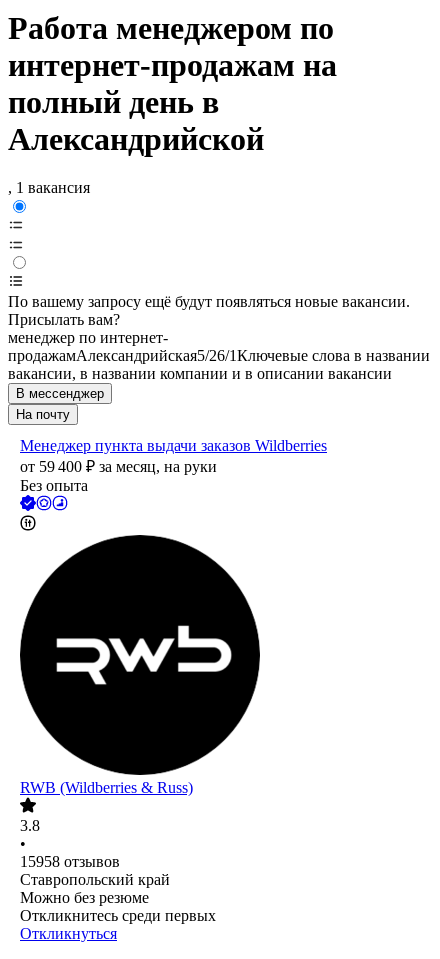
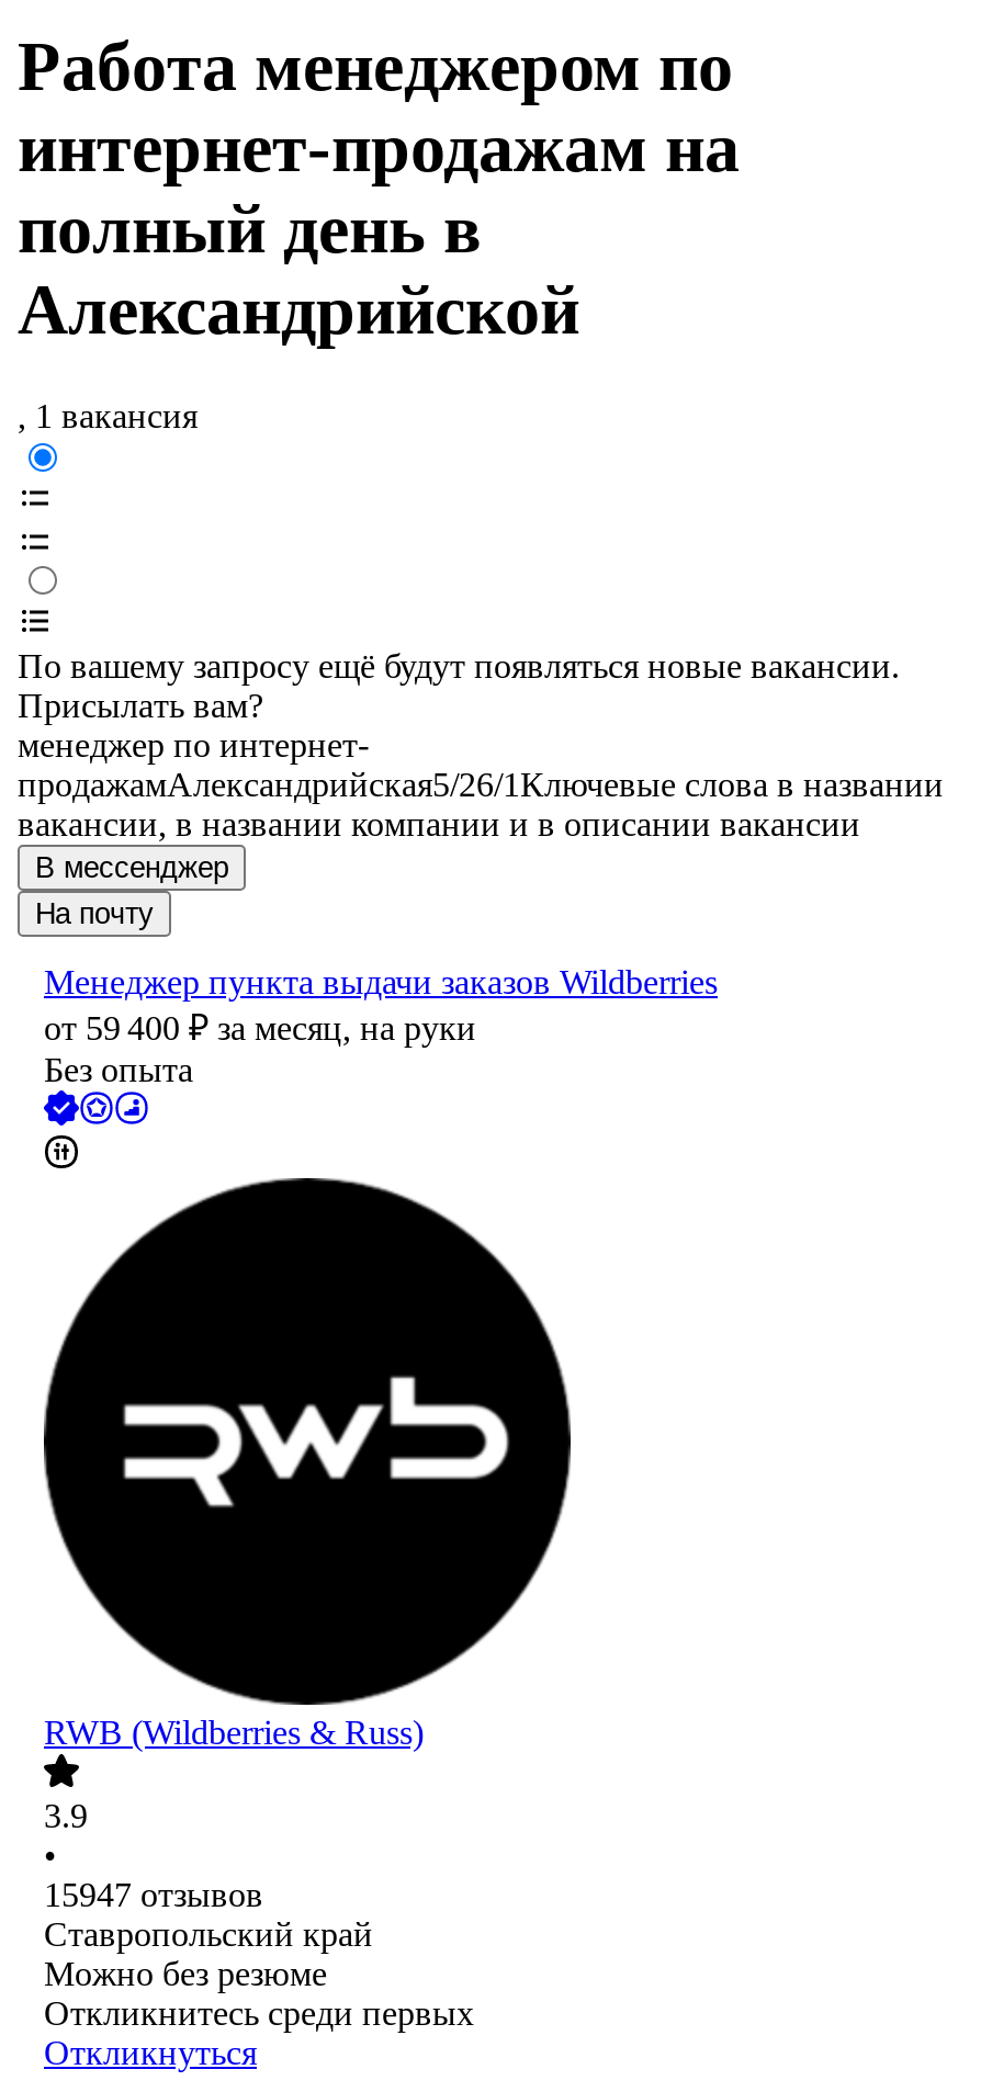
[20,817,40,834] 3.8 -> [44,1798,88,1835] 3.9
[20,853,120,870] 15958 отзывов -> [44,1877,263,1914] 15947 отзывов

